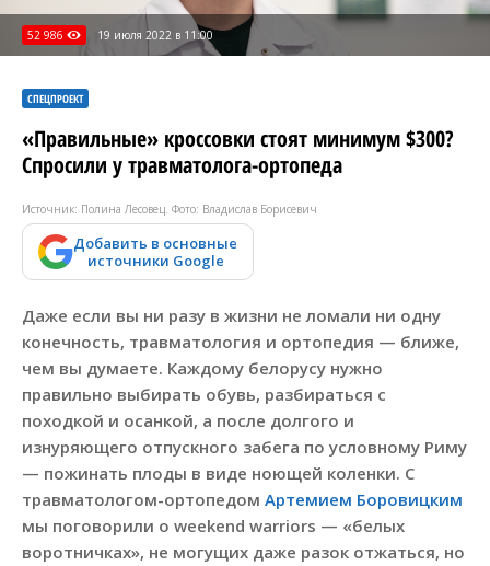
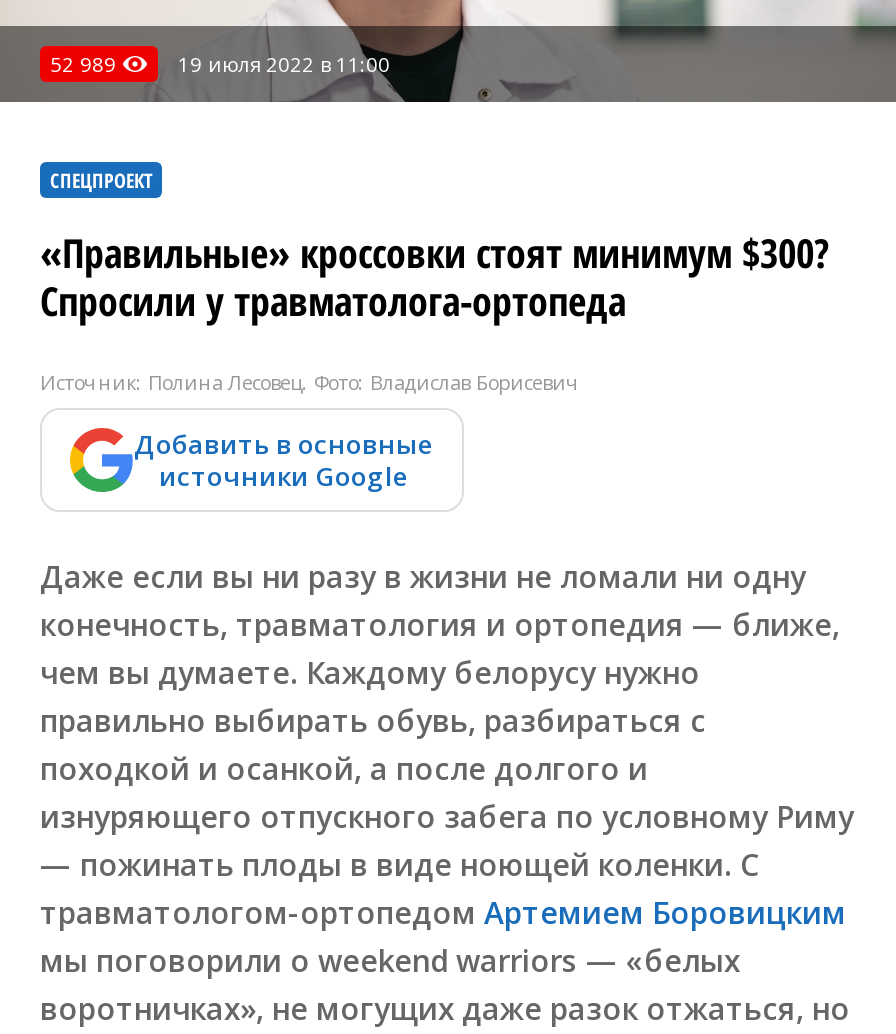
[27,27,213,43] 52 986 19 июля 2022 в 11:00 -> [50,50,390,78] 52 989 19 июля 2022 в 11:00

